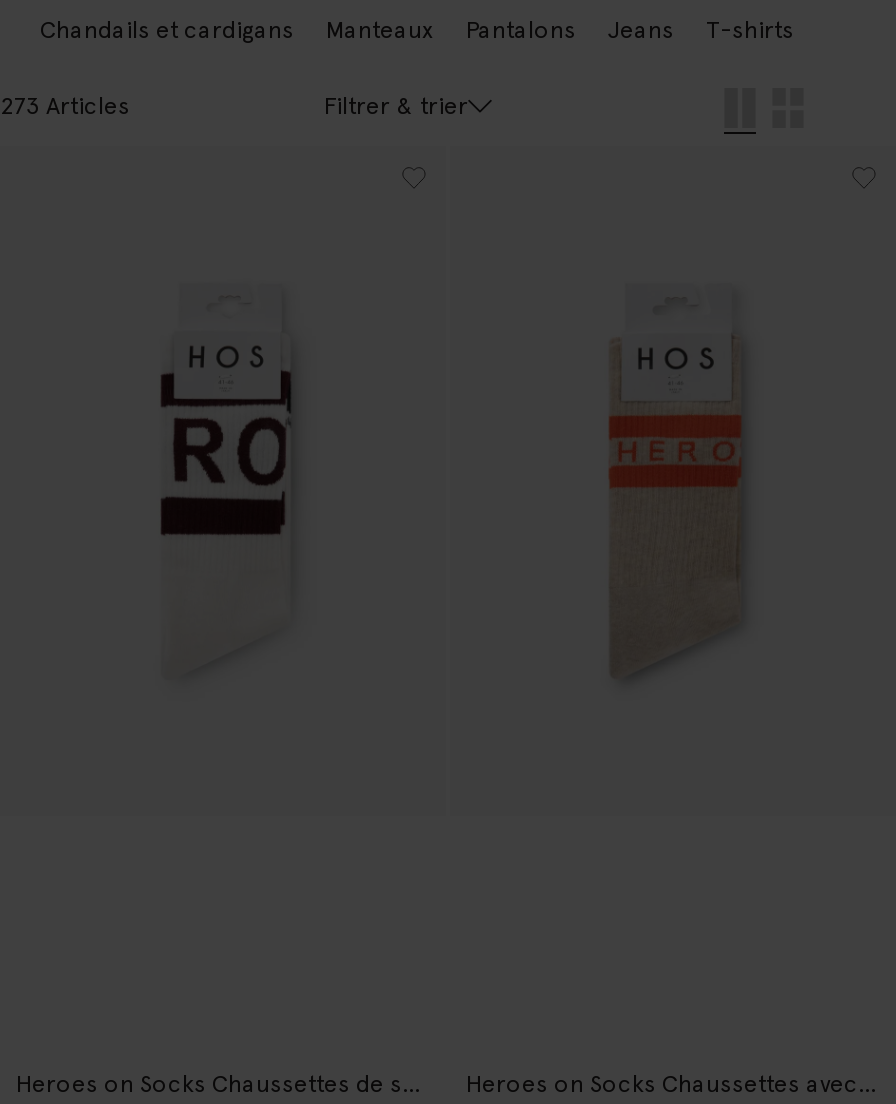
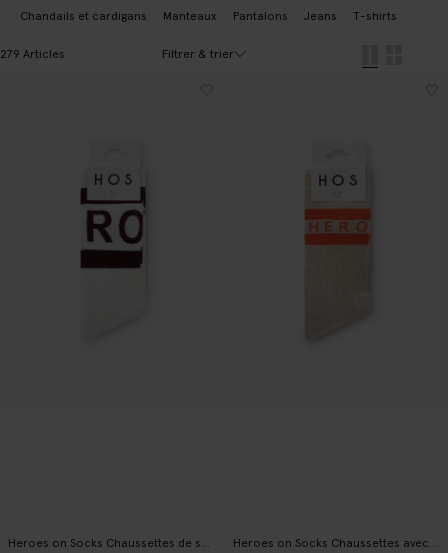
[0,92,130,120] 273 Articles -> [0,47,65,61] 279 Articles

